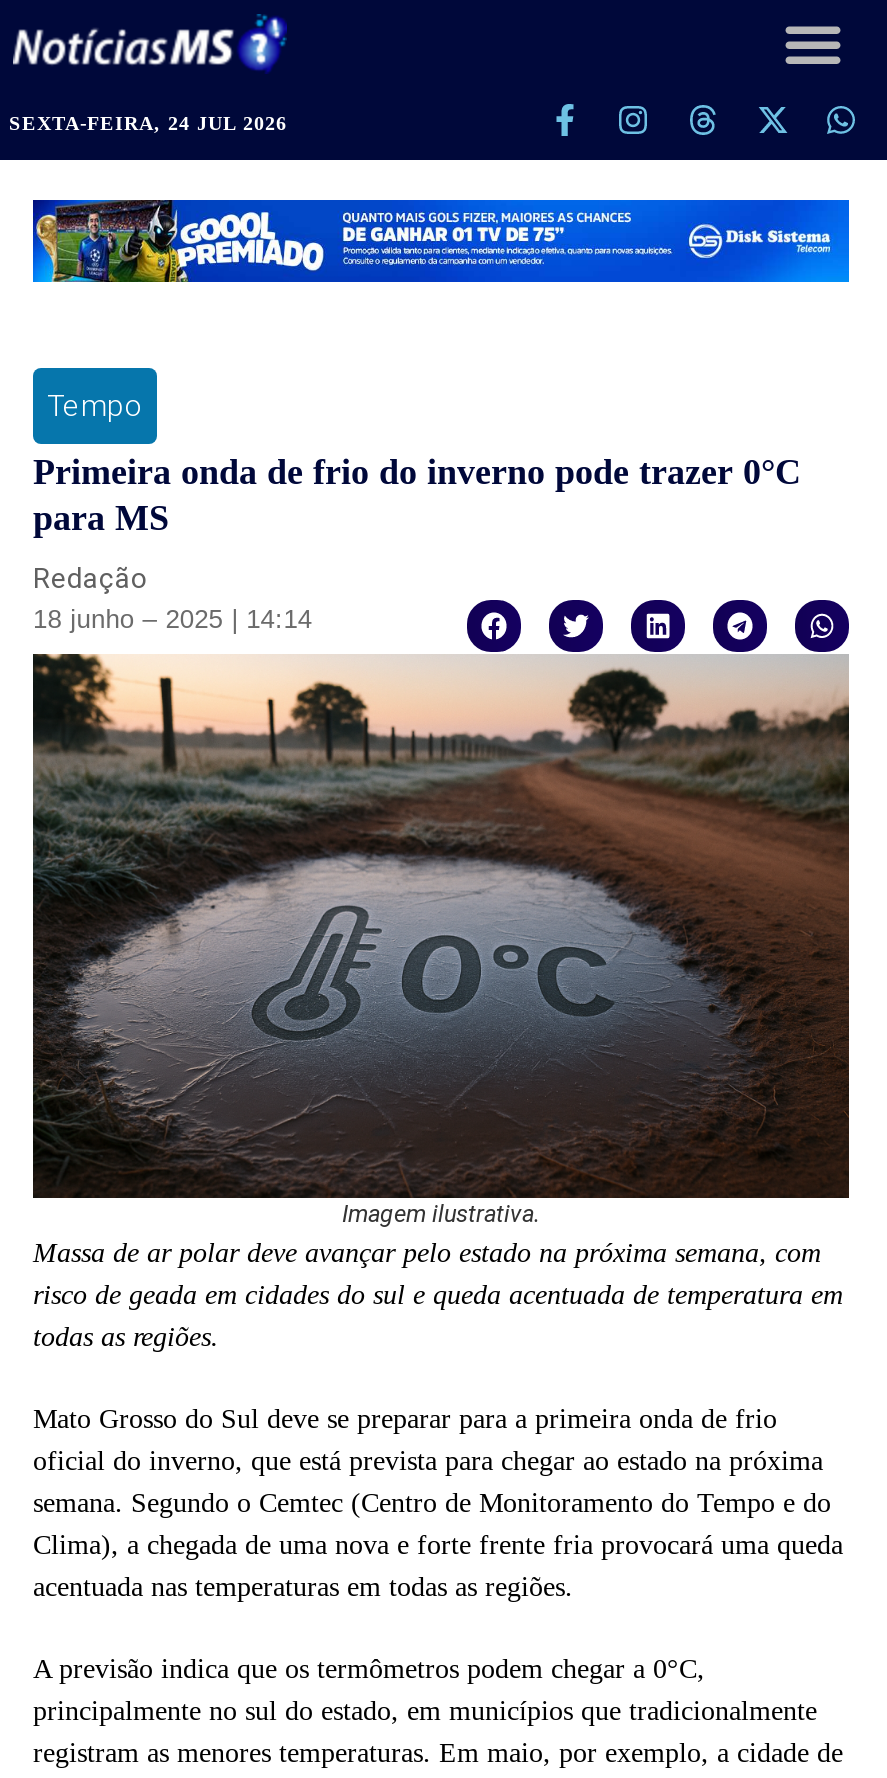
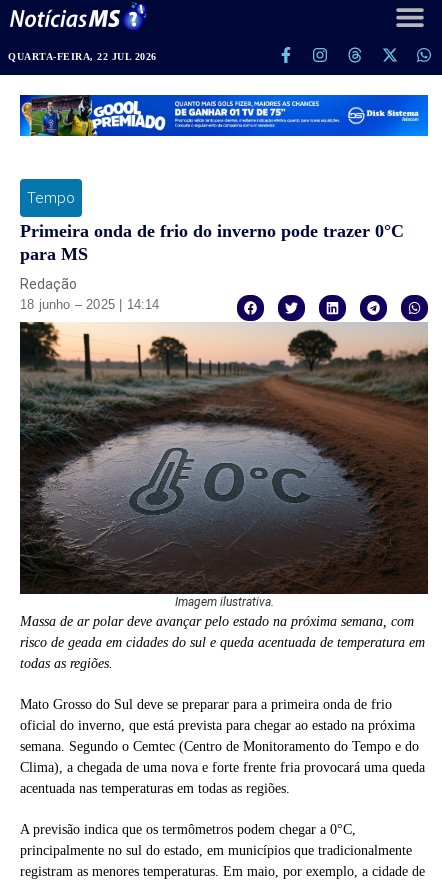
[9,112,287,134] SEXTA-FEIRA, 24 JUL 2026 -> [8,51,156,62] QUARTA-FEIRA, 22 JUL 2026

